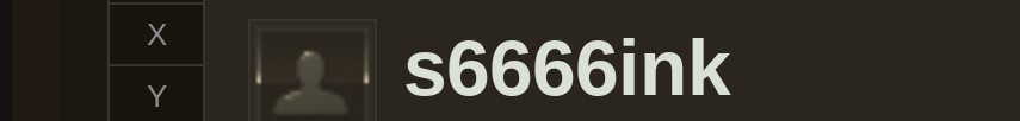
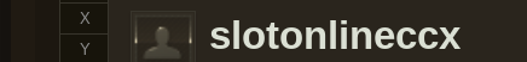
[403,24,730,112] s6666ink -> [209,13,461,57] slotonlineccx

